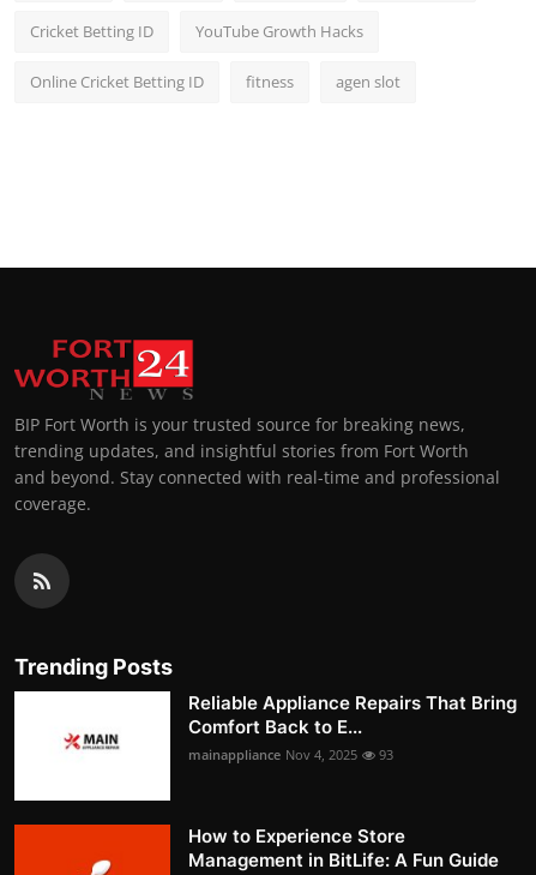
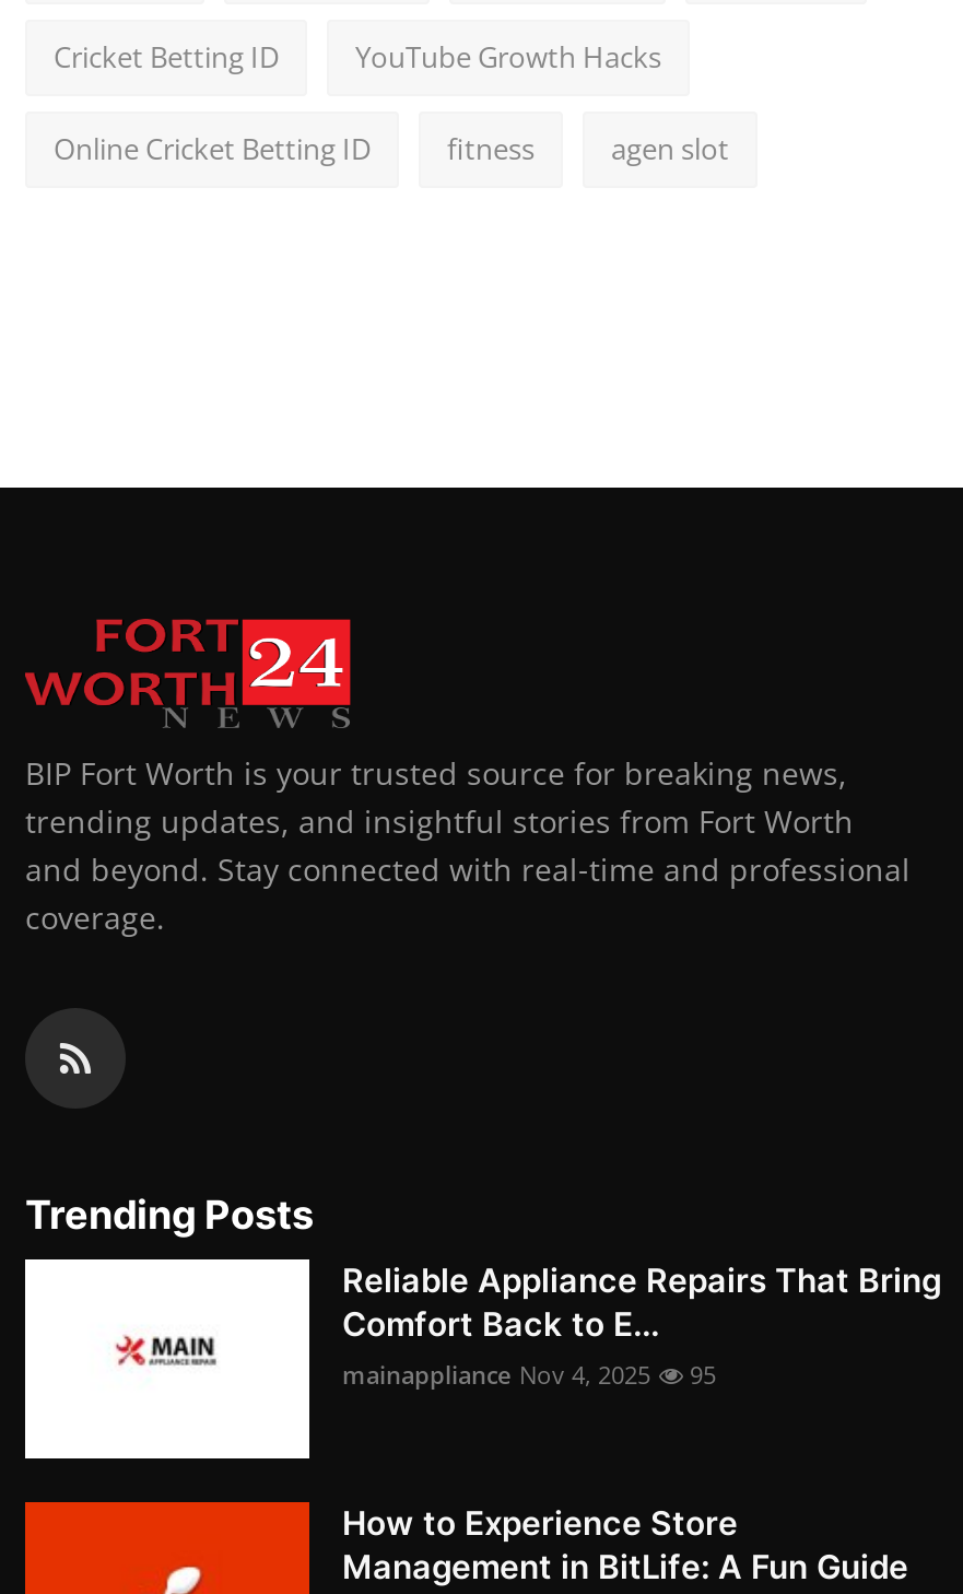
[188,745,393,763] mainappliance Nov 4, 2025 93 -> [342,1357,716,1390] mainappliance Nov 4, 2025 95

